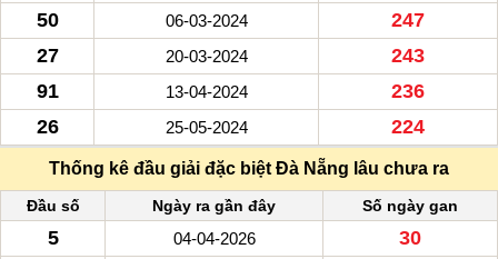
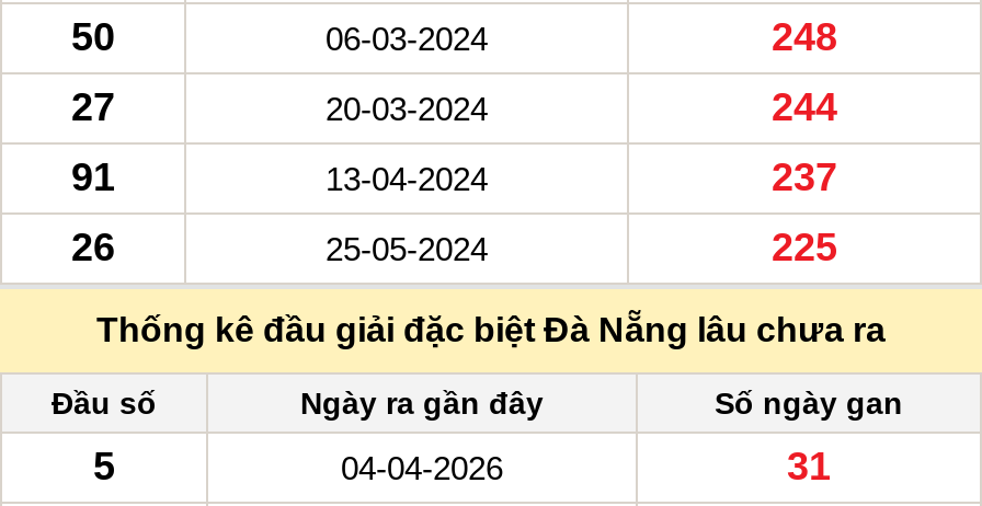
[391,9,425,31] 247 -> [772,15,837,59] 248
[391,44,425,67] 243 -> [772,85,837,129] 244
[391,80,425,102] 236 -> [772,155,837,199] 237
[391,115,425,138] 224 -> [772,225,837,269] 225
[399,227,421,249] 30 -> [787,444,831,488] 31

